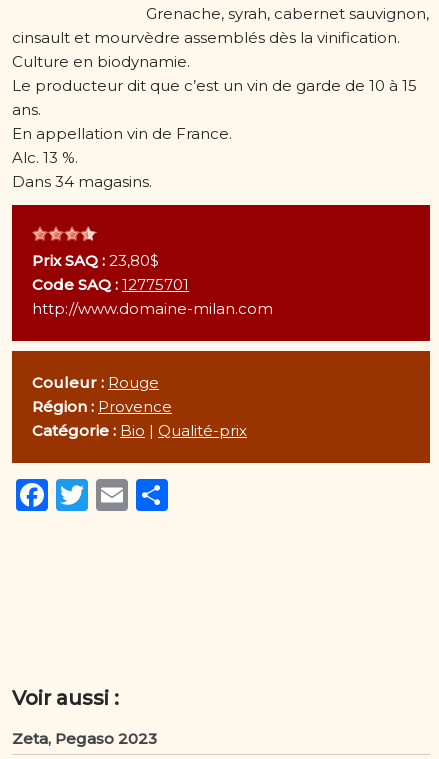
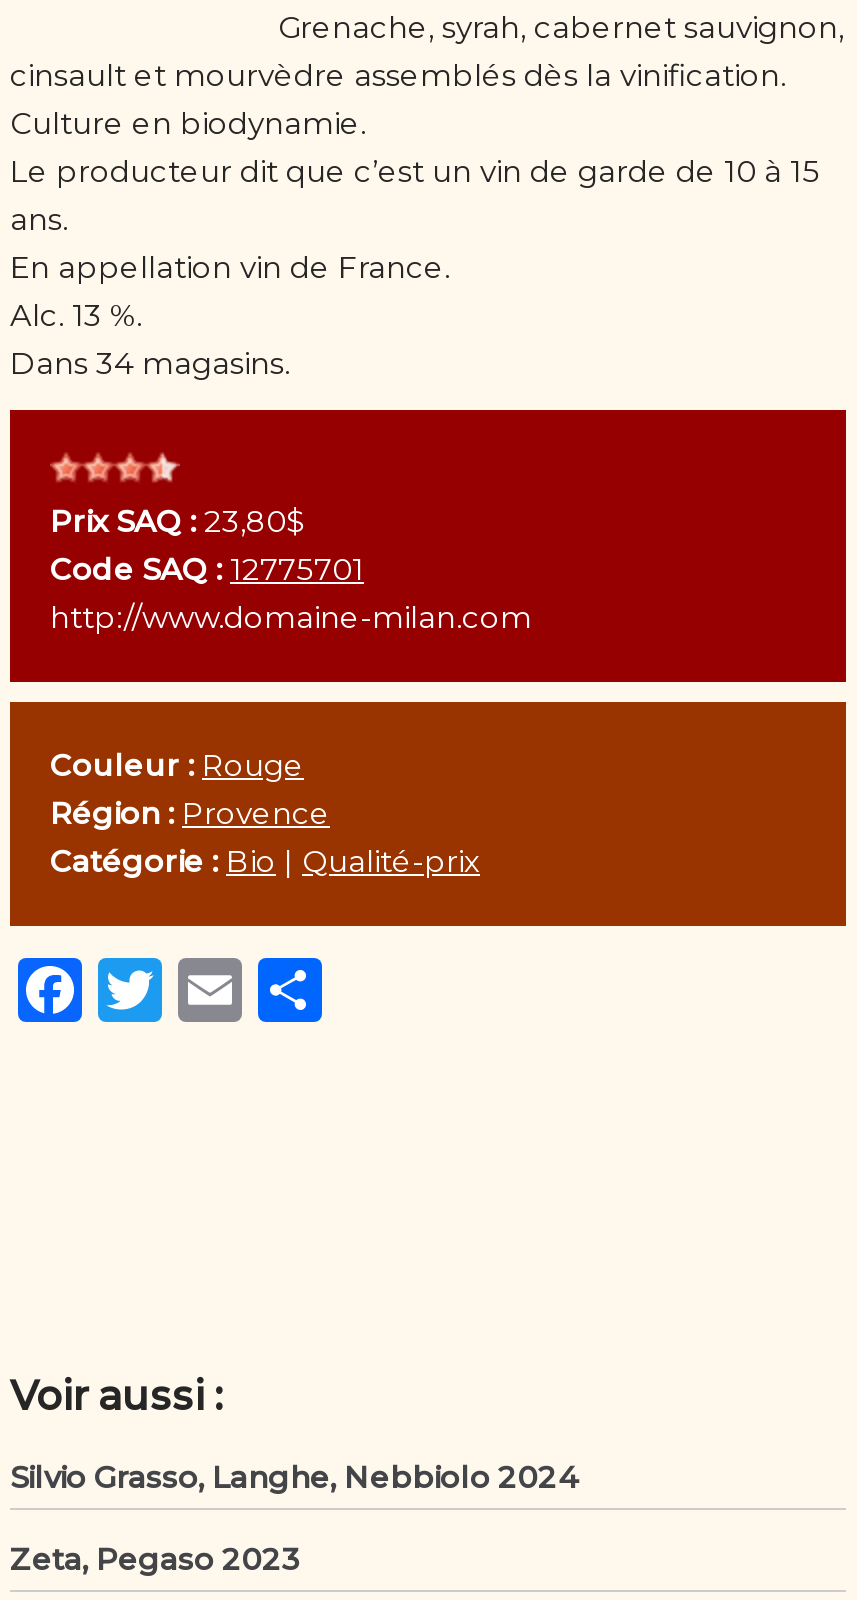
none -> [10,1458,578,1496] Silvio Grasso, Langhe, Nebbiolo 2024

